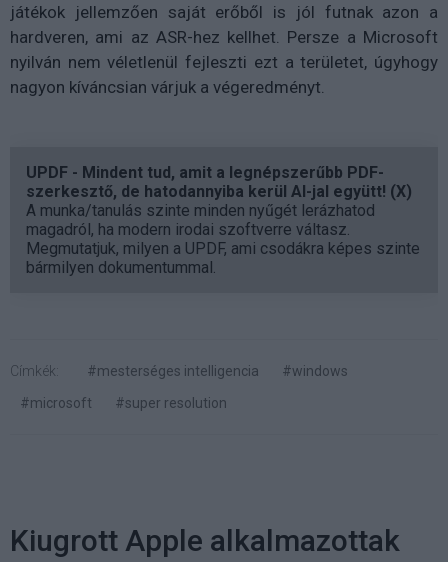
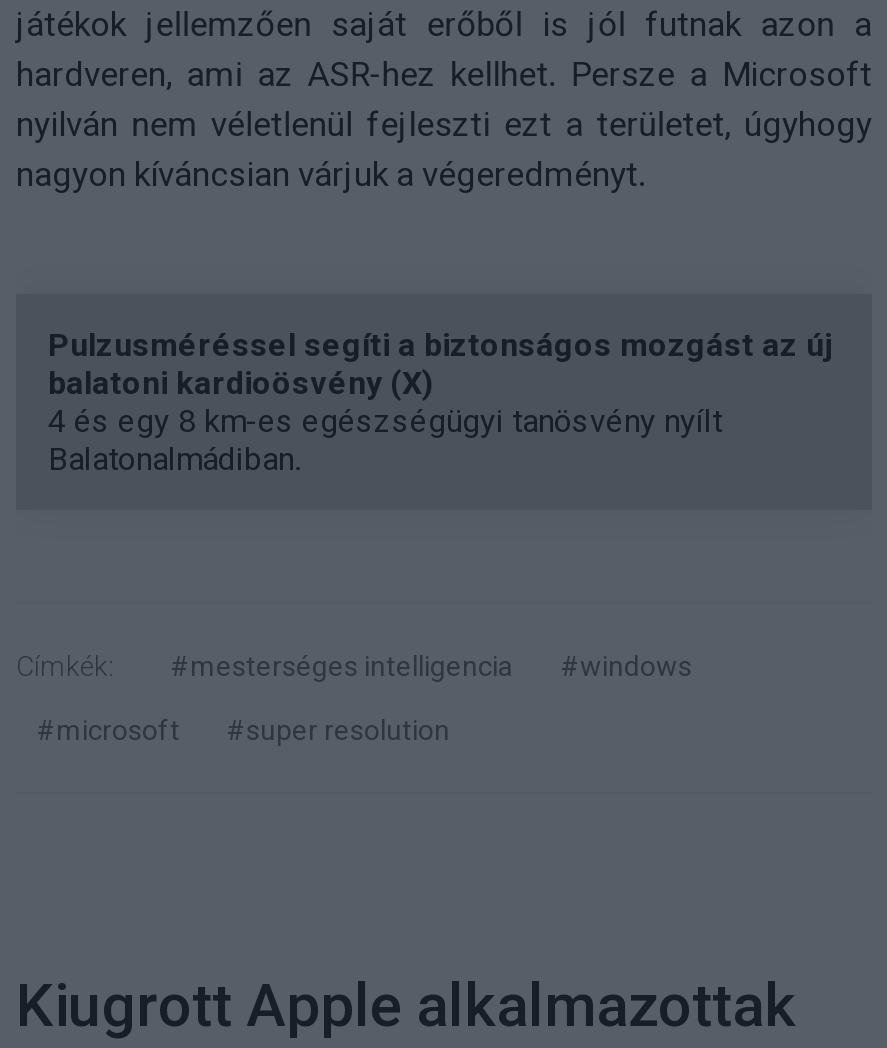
[26,163,420,277] UPDF - Mindent tud, amit a legnépszerűbb PDF- | szerkesztő, de hatodannyiba kerül AI-jal együtt! (X) | A munka/tanulás szinte minden nyűgét lerázhatod | magadról, ha modern irodai szoftverre váltasz. | Megmutatjuk, milyen a UPDF, ami csodákra képes szinte | bármilyen dokumentummal. -> [48,326,832,478] Pulzusméréssel segíti a biztonságos mozgást az új | balatoni kardioösvény (X) | 4 és egy 8 km-es egészségügyi tanösvény nyílt | Balatonalmádiban.

